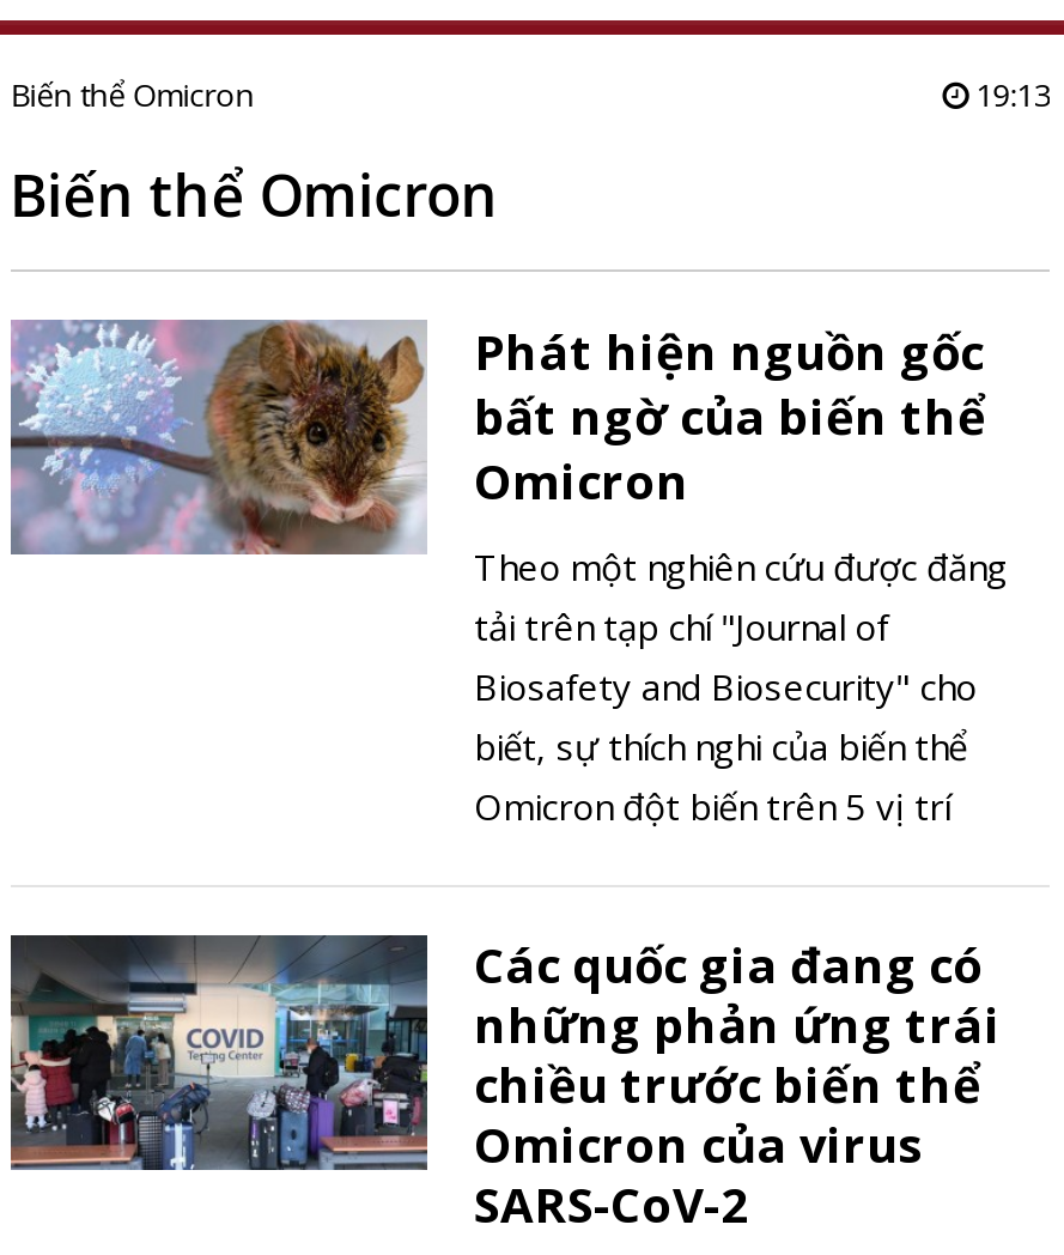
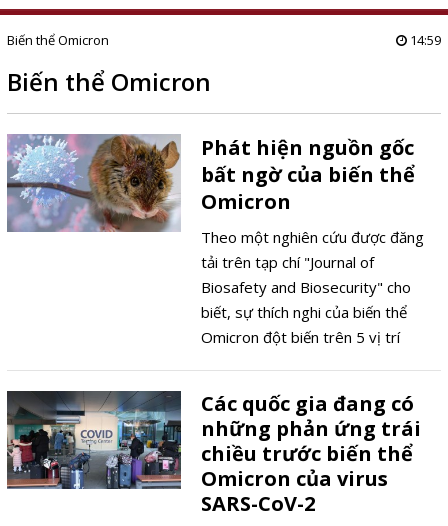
[969,73,1050,116] 19:13 -> [407,31,441,49] 14:59

